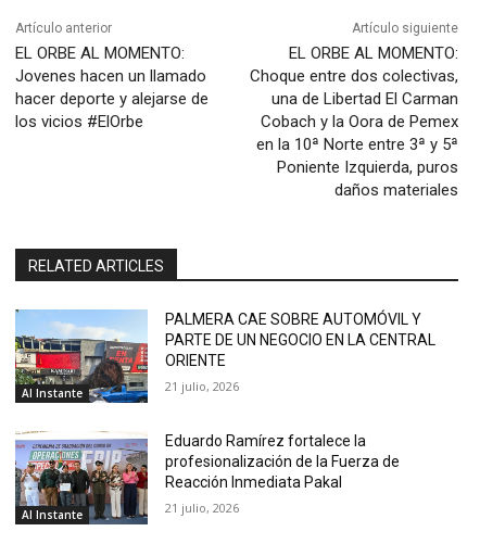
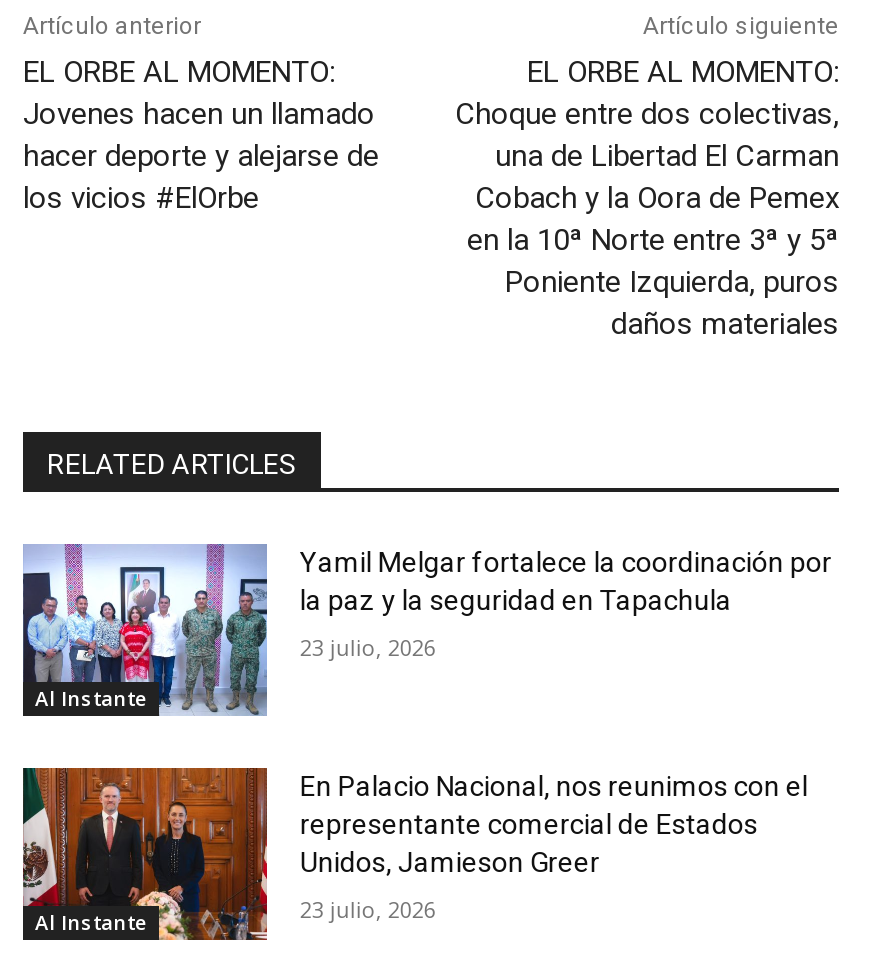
[14,309,436,403] [image] | PALMERA CAE SOBRE AUTOMÓVIL Y | PARTE DE UN NEGOCIO EN LA CENTRAL | ORIENTE -> [21,542,832,716] [image] | Yamil Melgar fortalece la coordinación por | la paz y la seguridad en Tapachula
[166,378,239,395] 21 julio, 2026 -> [300,633,436,663] 23 julio, 2026
[15,431,400,526] [image] | Eduardo Ramírez fortalece la | profesionalización de la Fuerza de | Reacción Inmediata Pakal -> [21,766,808,942] [image] | En Palacio Nacional, nos reunimos con el | representante comercial de Estados | Unidos, Jamieson Greer
[166,500,239,516] 21 julio, 2026 -> [300,894,436,924] 23 julio, 2026

